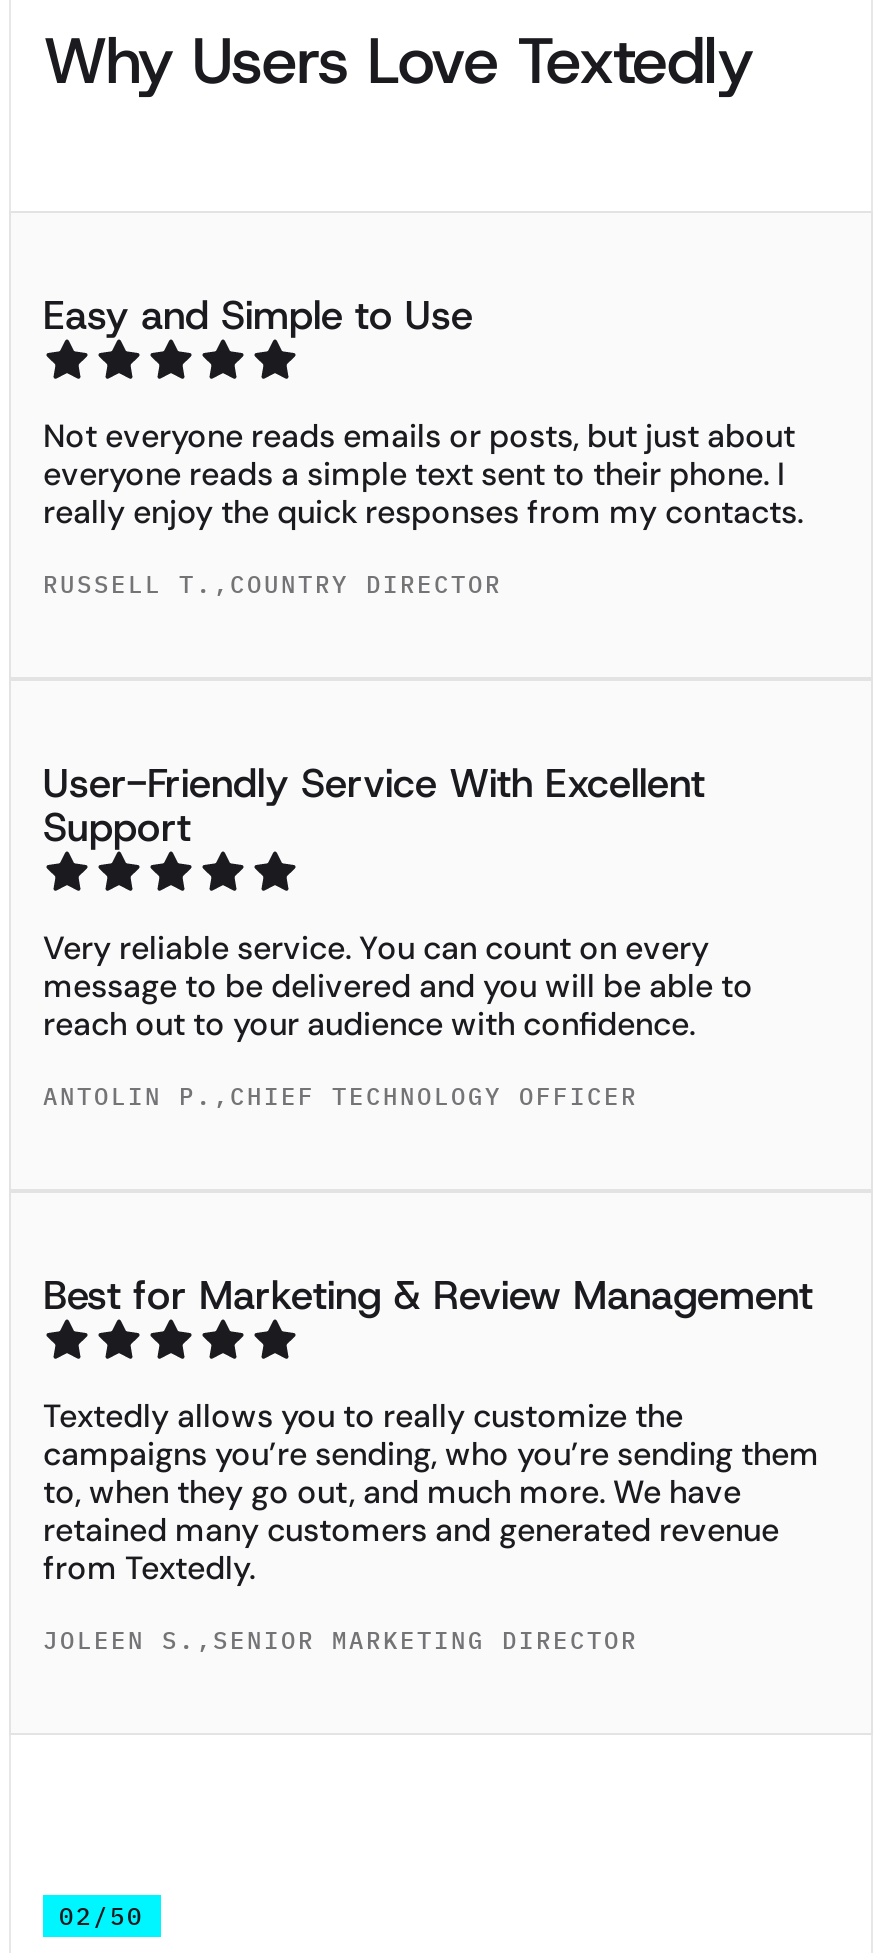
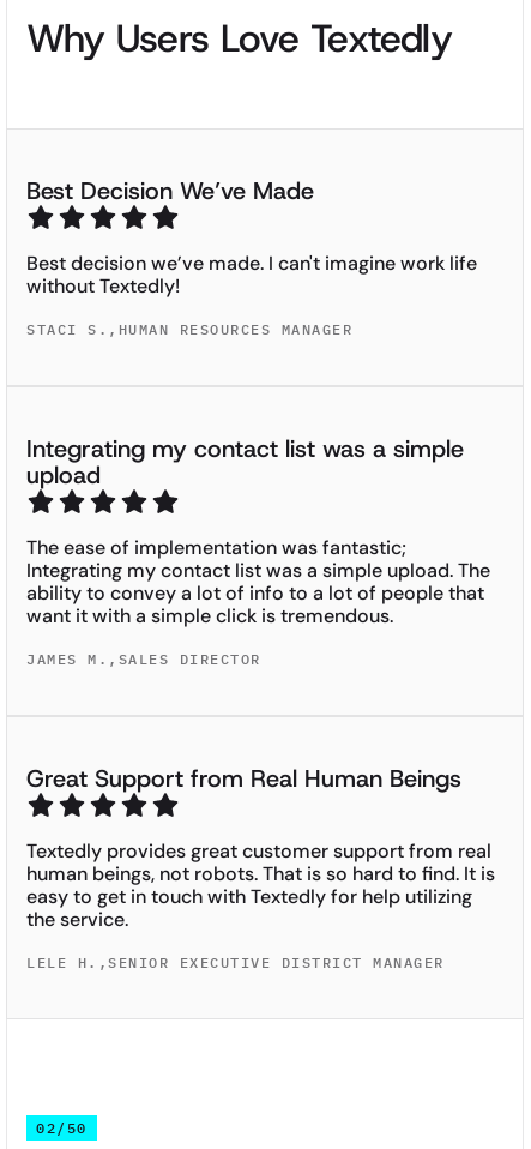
[43,290,473,342] Easy and Simple to Use -> [26,176,314,207] Best Decision We’ve Made
[43,416,803,534] Not everyone reads emails or posts, but just about | everyone reads a simple text sent to their phone. I | really enjoy the quick responses from my contacts. -> [26,251,477,299] Best decision we’ve made. I can't imagine work life | without Textedly!
[43,570,502,600] RUSSELL T., COUNTRY DIRECTOR -> [26,321,352,339] STACI S., HUMAN RESOURCES MANAGER
[43,758,705,854] User-Friendly Service With Excellent | Support -> [26,433,464,491] Integrating my contact list was a simple | upload
[43,928,753,1046] Very reliable service. You can count on every | message to be delivered and you will be able to | reach out to your audience with confidence. -> [26,535,490,629] The ease of implementation was fantastic; | Integrating my contact list was a simple upload. The | ability to convey a lot of info to a lot of people that | want it with a simple click is tremendous.
[43,1082,638,1112] ANTOLIN P., CHIEF TECHNOLOGY OFFICER -> [26,651,261,669] JAMES M., SALES DIRECTOR
[43,1270,813,1322] Best for Marketing & Review Management -> [26,763,461,794] Great Support from Real Human Beings
[43,1396,819,1590] Textedly allows you to really customize the | campaigns you’re sending, who you’re sending them | to, when they go out, and much more. We have | retained many customers and generated revenue | from Textedly. -> [26,839,495,932] Textedly provides great customer support from real | human beings, not robots. That is so hard to find. It is | easy to get in touch with Textedly for help utilizing | the service.
[43,1626,638,1656] JOLEEN S., SENIOR MARKETING DIRECTOR -> [26,954,444,972] LELE H., SENIOR EXECUTIVE DISTRICT MANAGER

